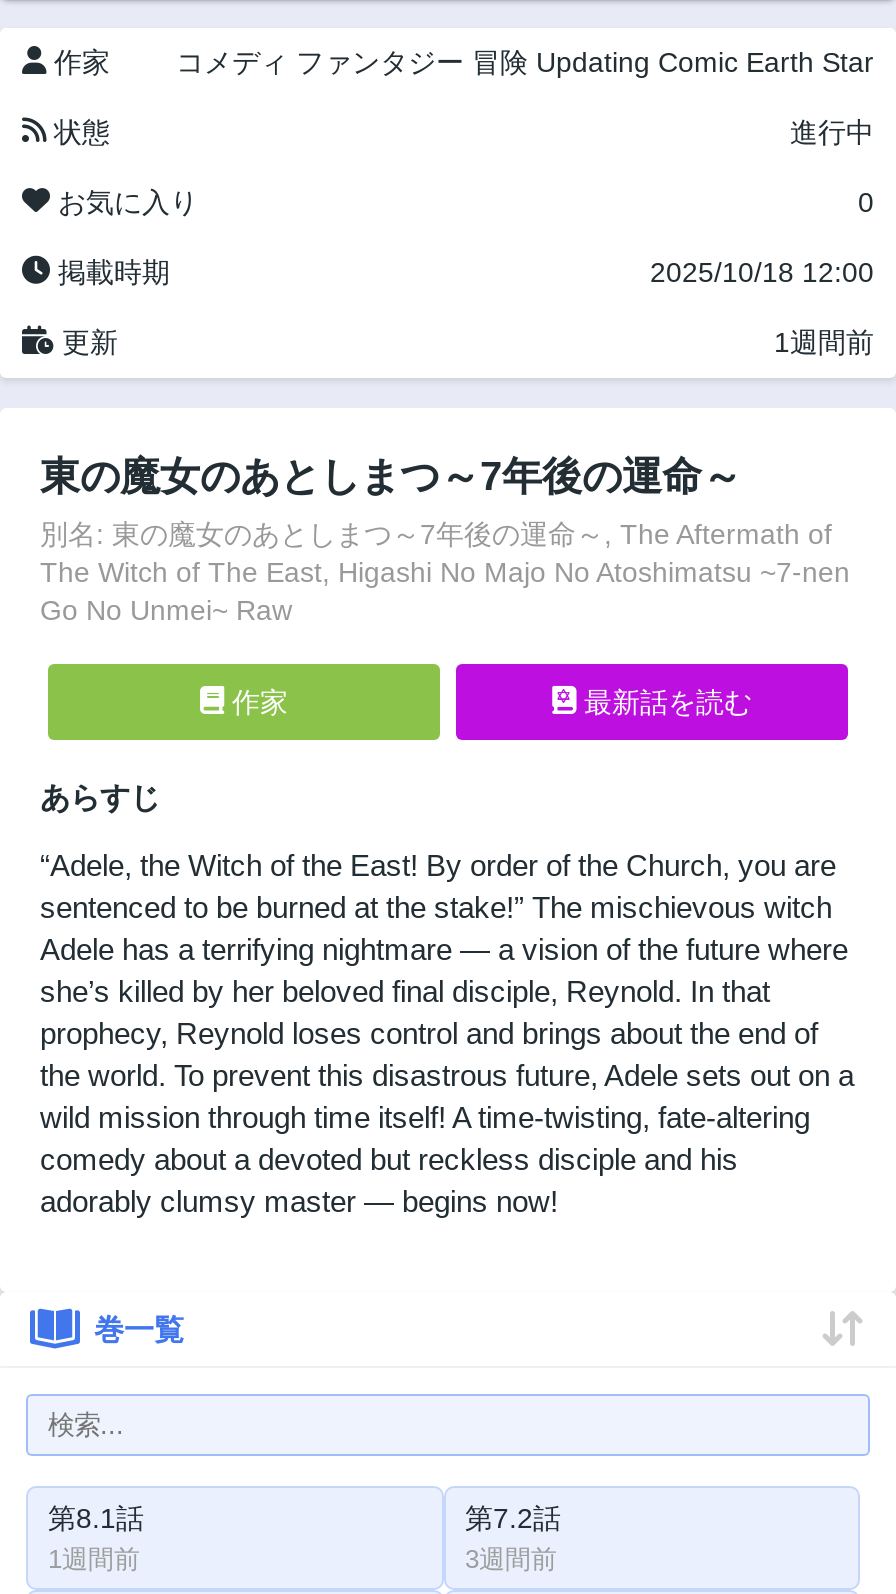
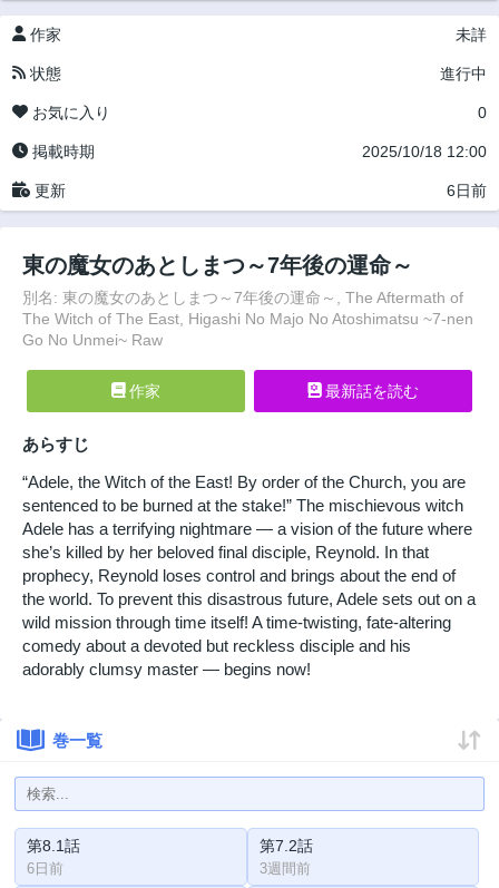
[176,46,874,78] コメディ ファンタジー 冒険 Updating Comic Earth Star -> [456,26,487,43] 未詳
[774,326,874,358] 1週間前 -> [447,182,487,199] 6日前
[48,1544,140,1574] 1週間前 -> [27,860,63,877] 6日前

